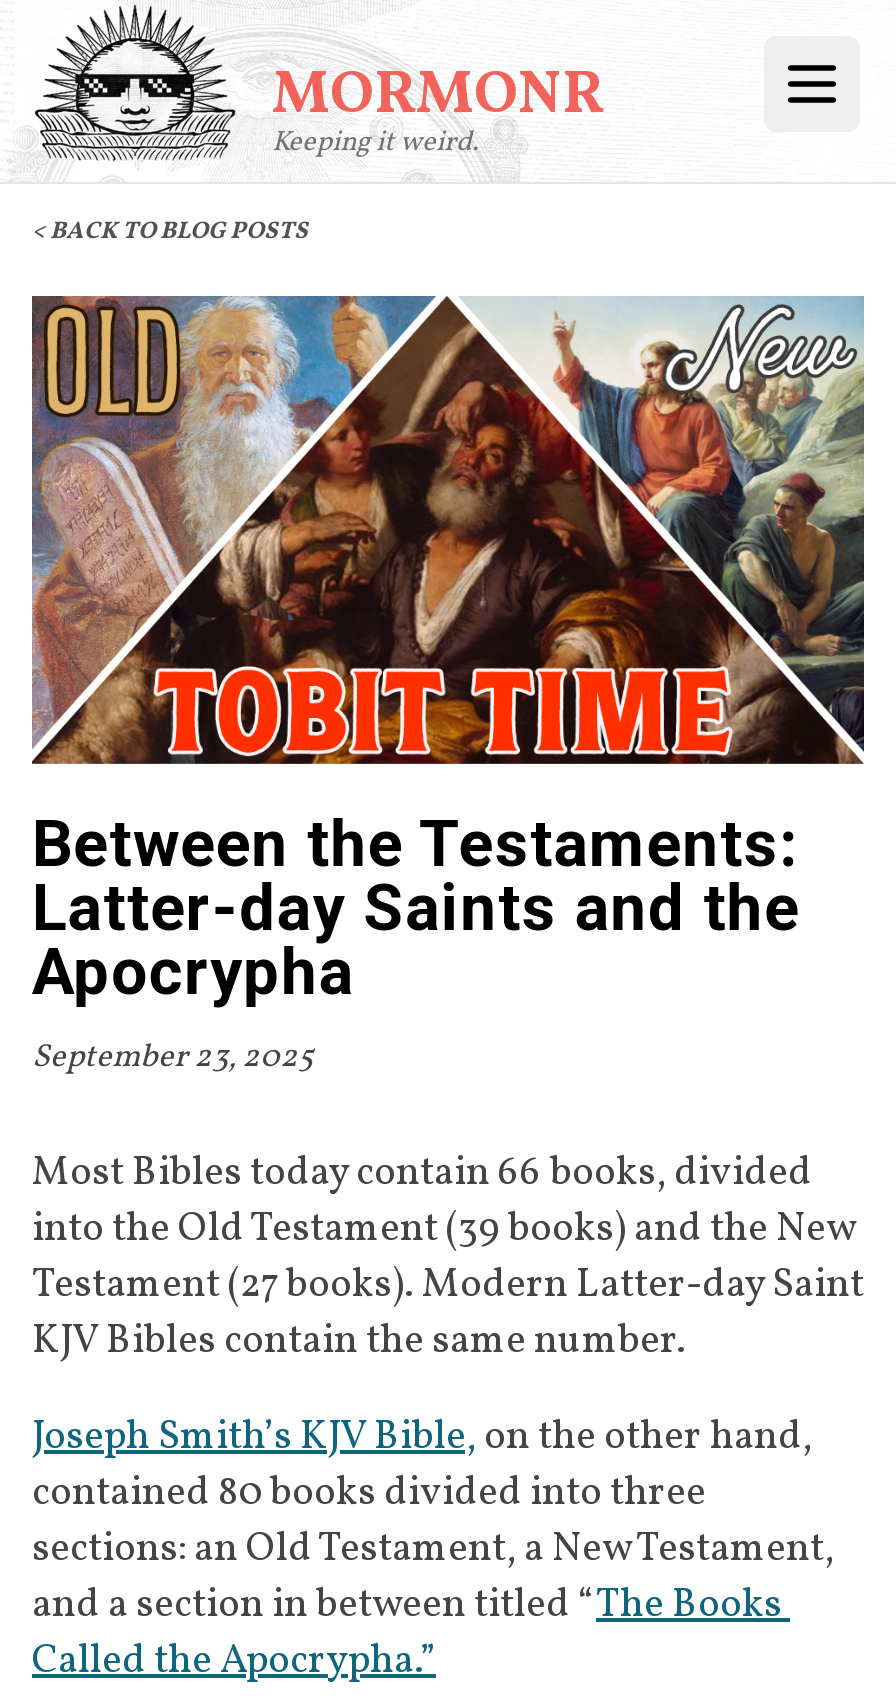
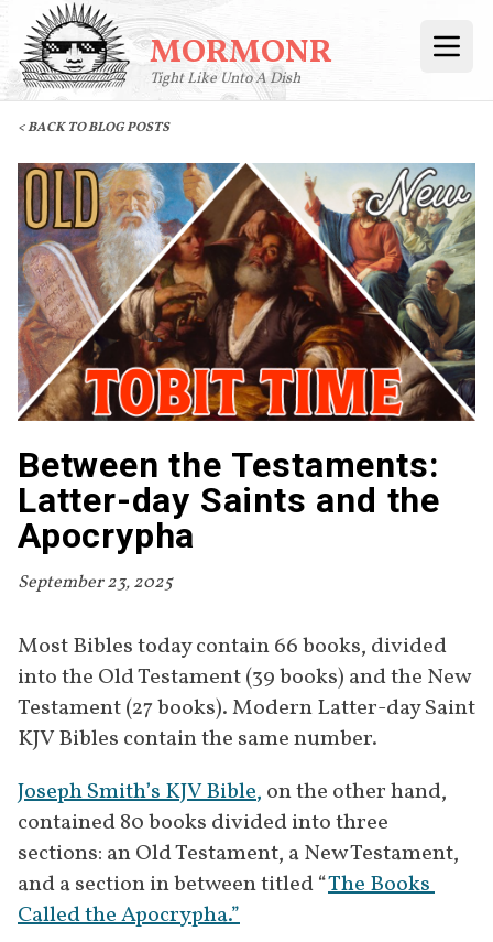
[272,124,478,162] Keeping it weird. -> [150,68,300,89] Tight Like Unto A Dish

